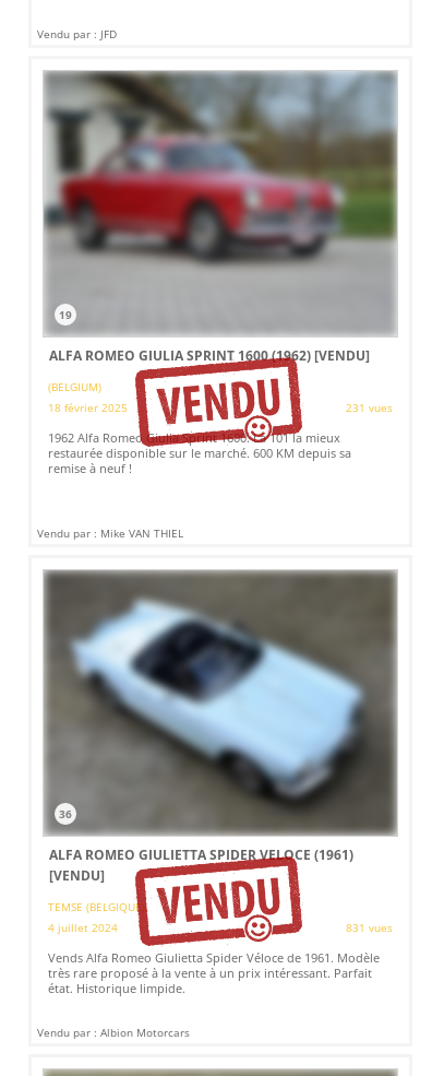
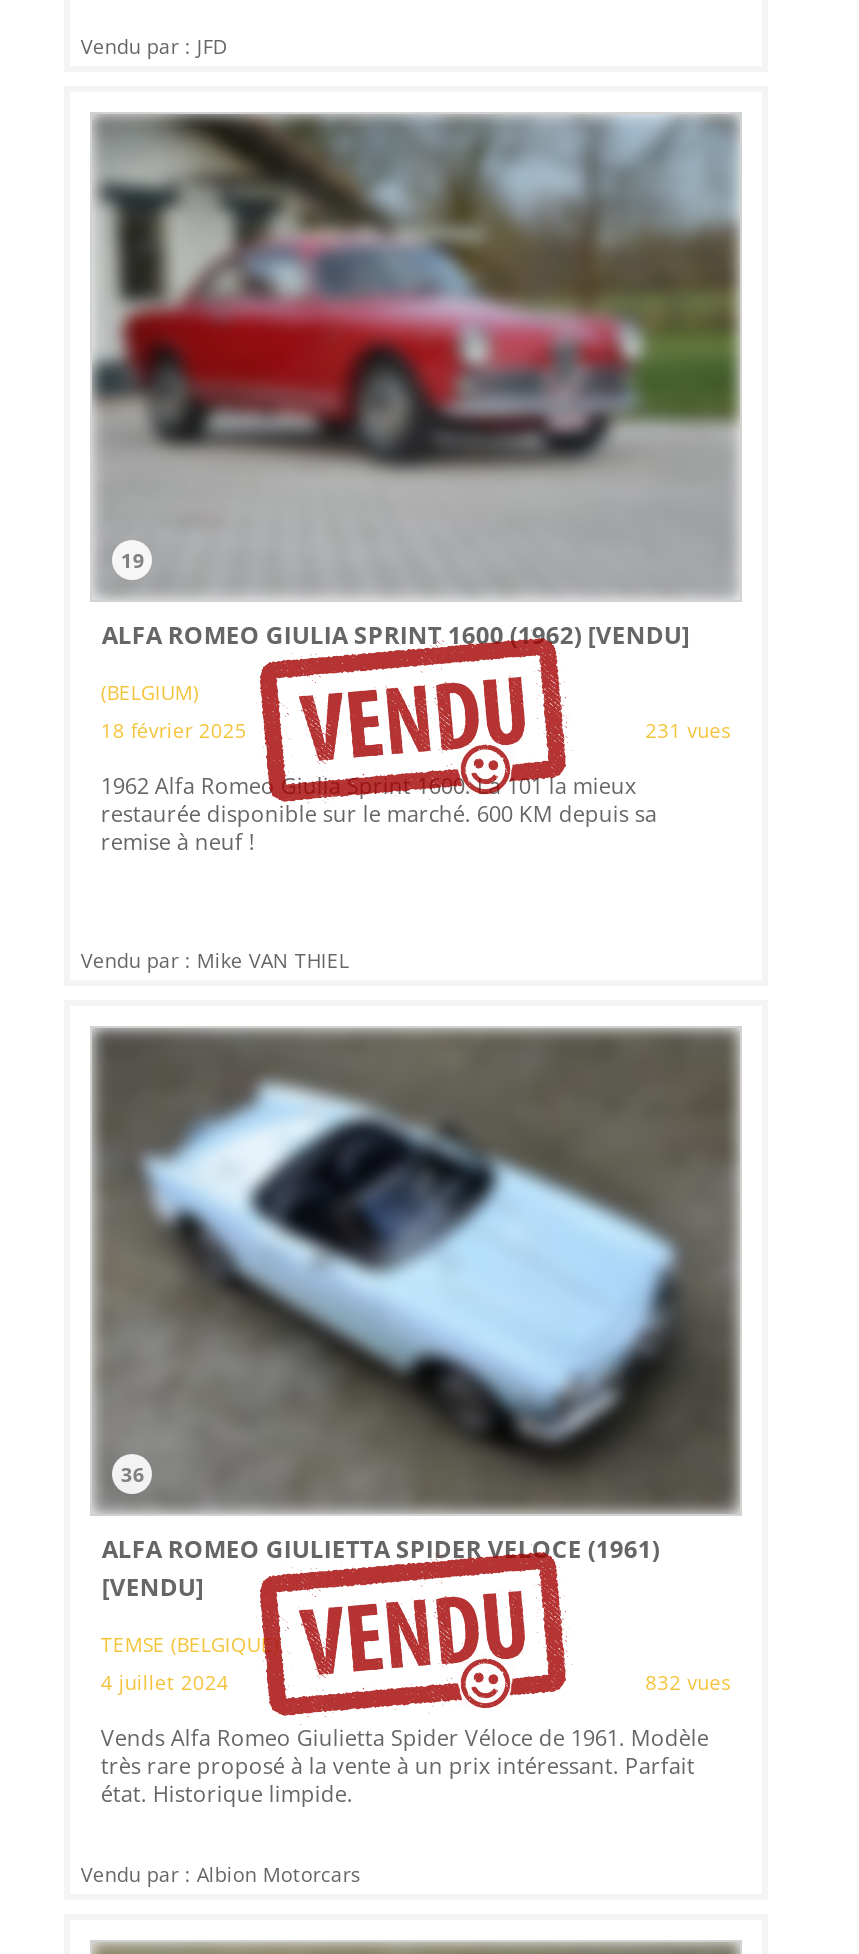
[345,920,392,936] 831 vues -> [645,1669,731,1697] 832 vues

